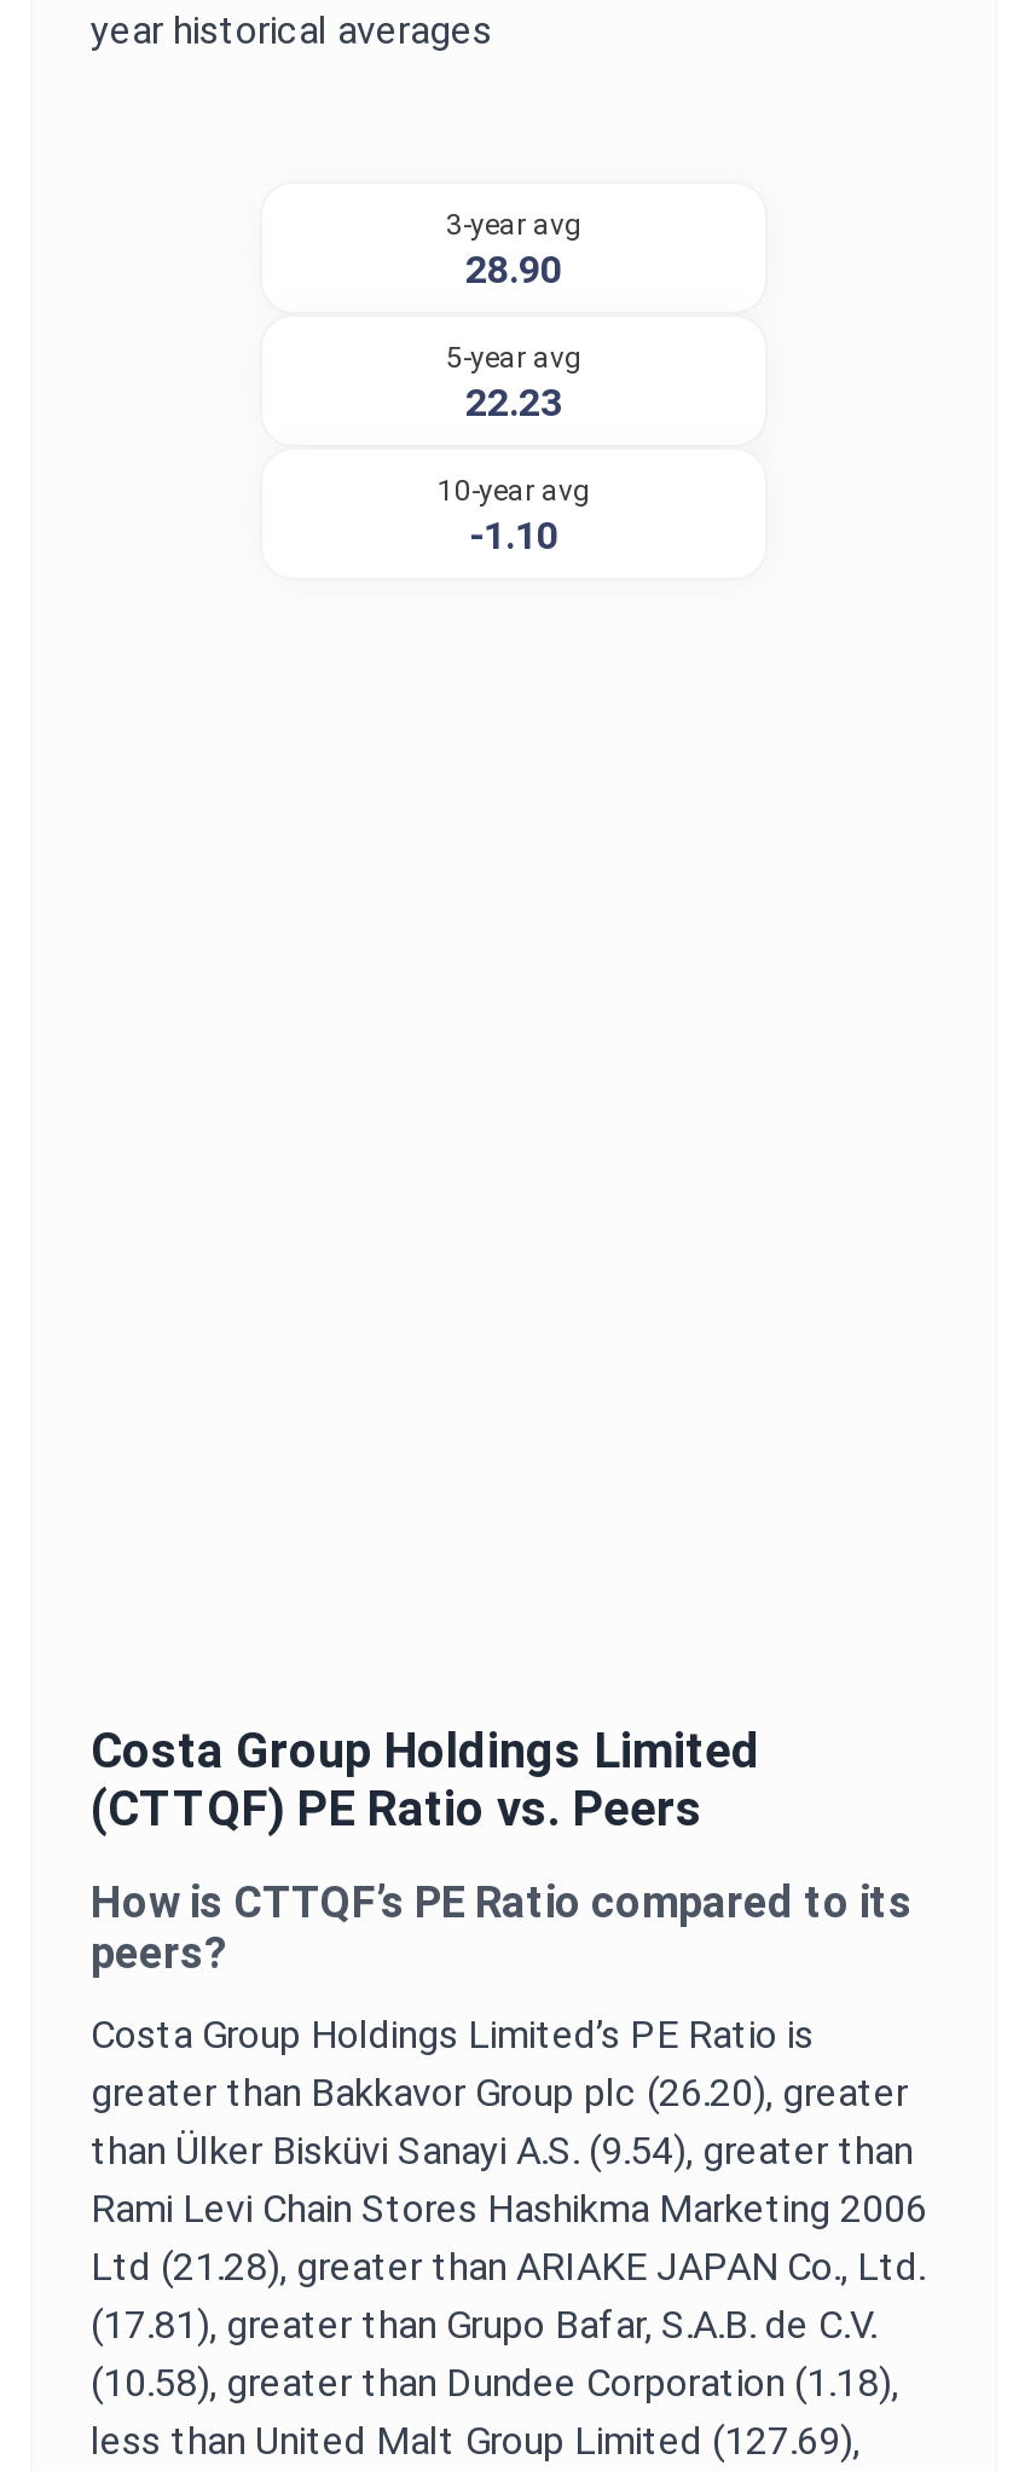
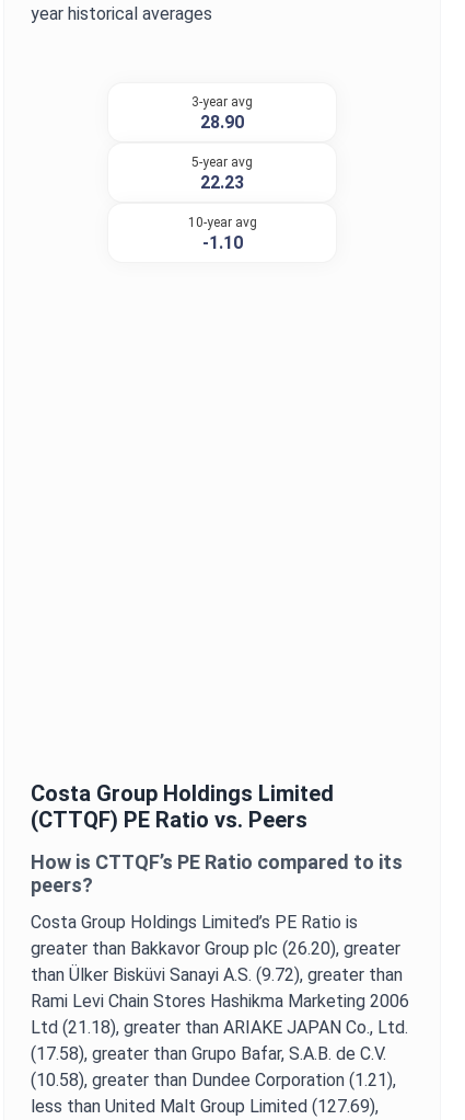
[91,2128,913,2174] than Ülker Bisküvi Sanayi A.S. (9.54), greater than -> [31,964,403,985] than Ülker Bisküvi Sanayi A.S. (9.72), greater than
[91,2244,925,2290] Ltd (21.28), greater than ARIAKE JAPAN Co., Ltd. -> [31,1017,408,1038] Ltd (21.18), greater than ARIAKE JAPAN Co., Ltd.
[91,2302,876,2348] (17.81), greater than Grupo Bafar, S.A.B. de C.V. -> [31,1043,386,1064] (17.58), greater than Grupo Bafar, S.A.B. de C.V.
[91,2360,898,2406] (10.58), greater than Dundee Corporation (1.18), -> [31,1070,396,1090] (10.58), greater than Dundee Corporation (1.21),

